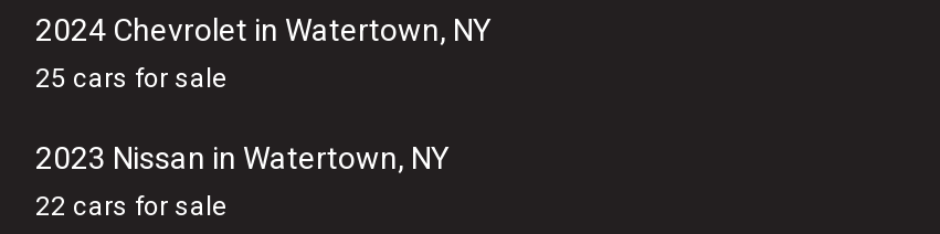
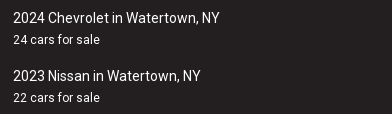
[35,63,228,94] 25 cars for sale -> [13,33,100,47] 24 cars for sale

